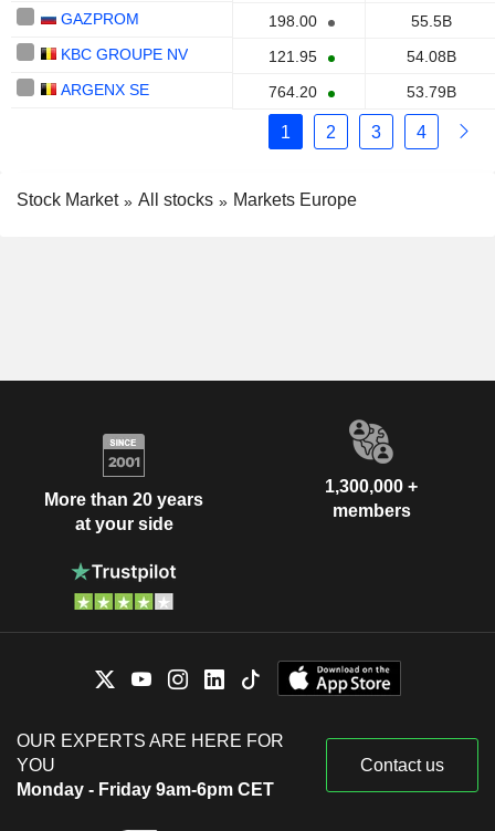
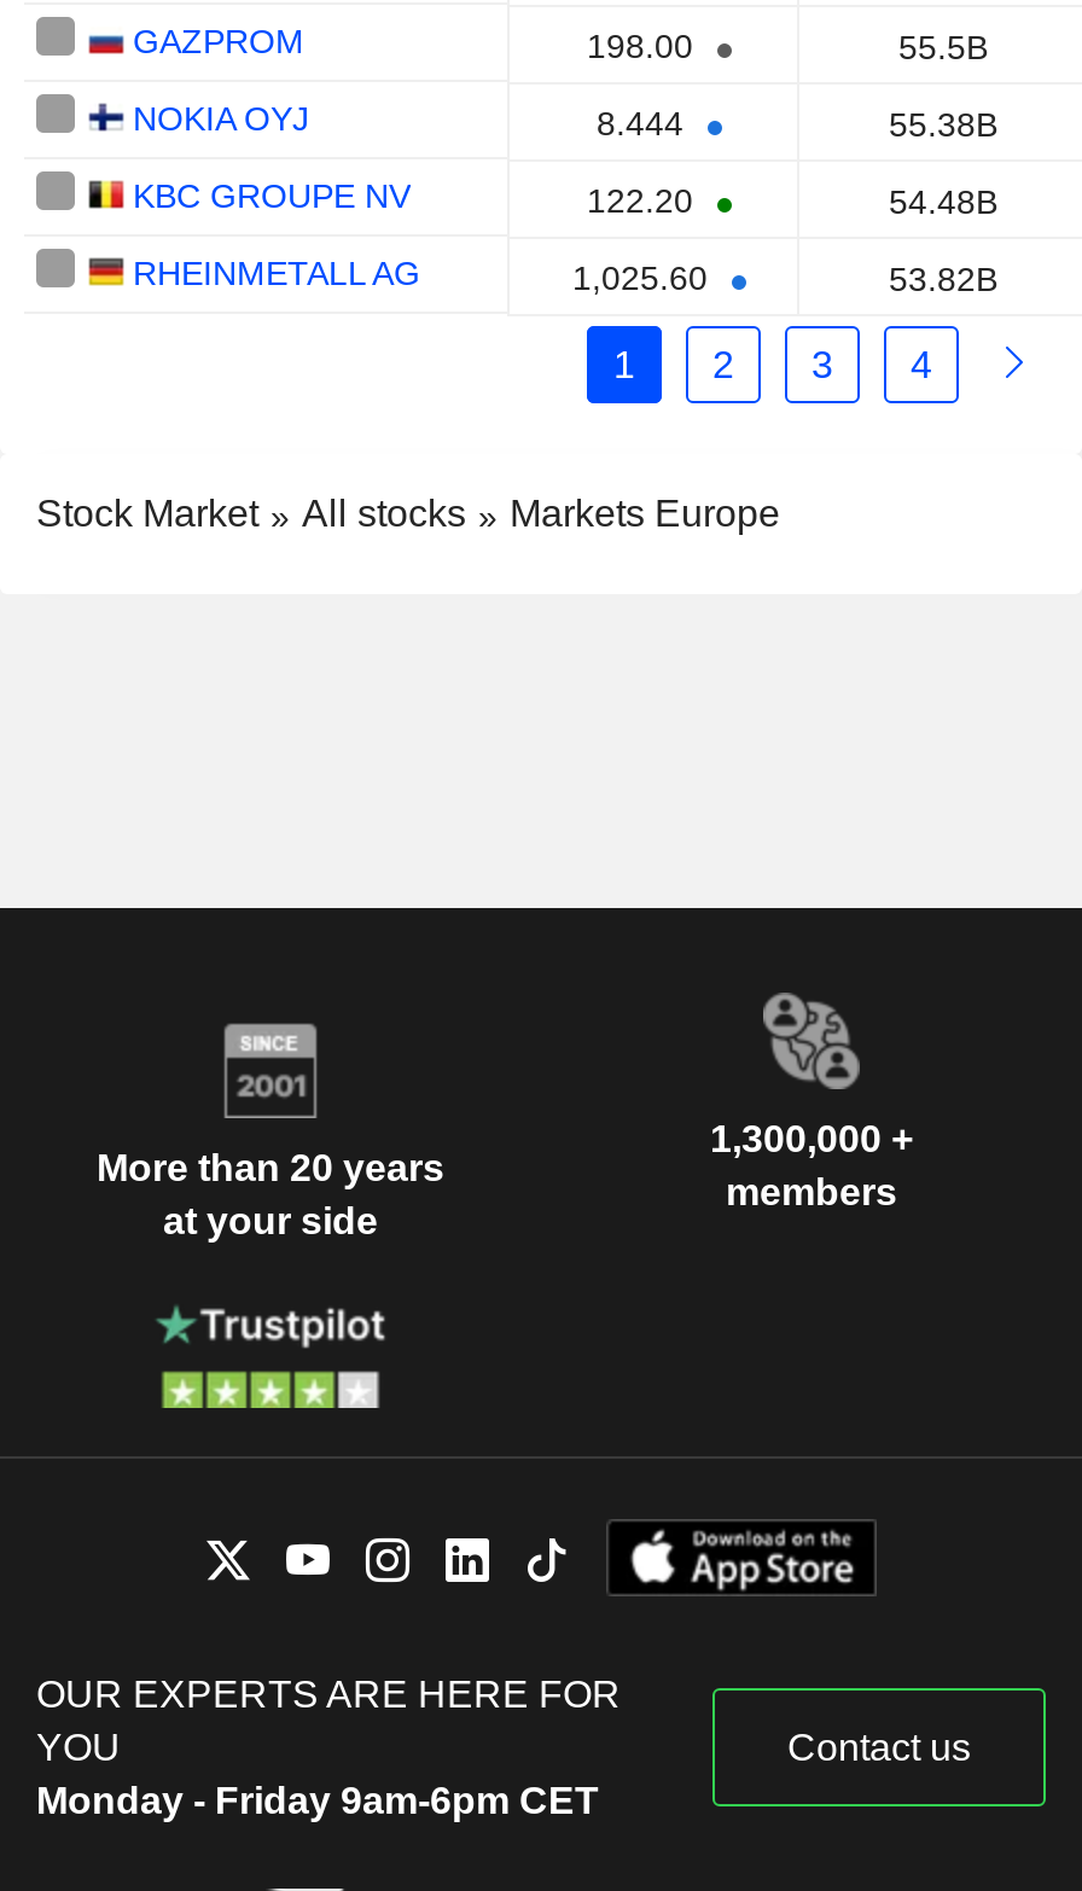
none -> [133,100,997,144] NOKIA OYJ | 8.444 | 55.38B
[268,48,456,66] 121.95 | 54.08B -> [587,182,997,221] 122.20 | 54.48B
[61,81,456,101] ARGENX SE | 764.20 | 53.79B -> [133,254,997,298] RHEINMETALL AG | 1,025.60 | 53.82B

